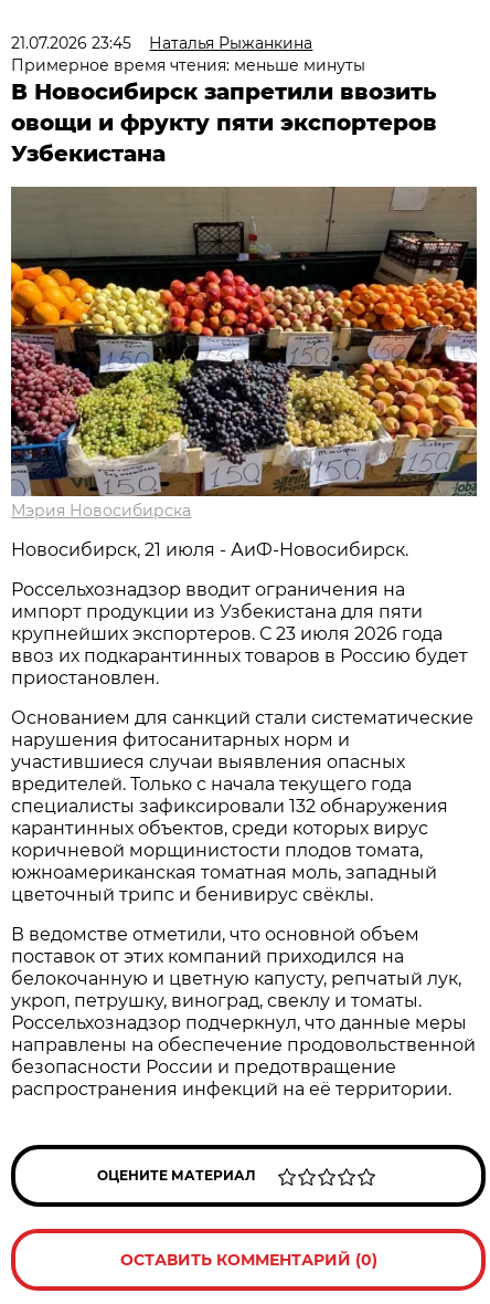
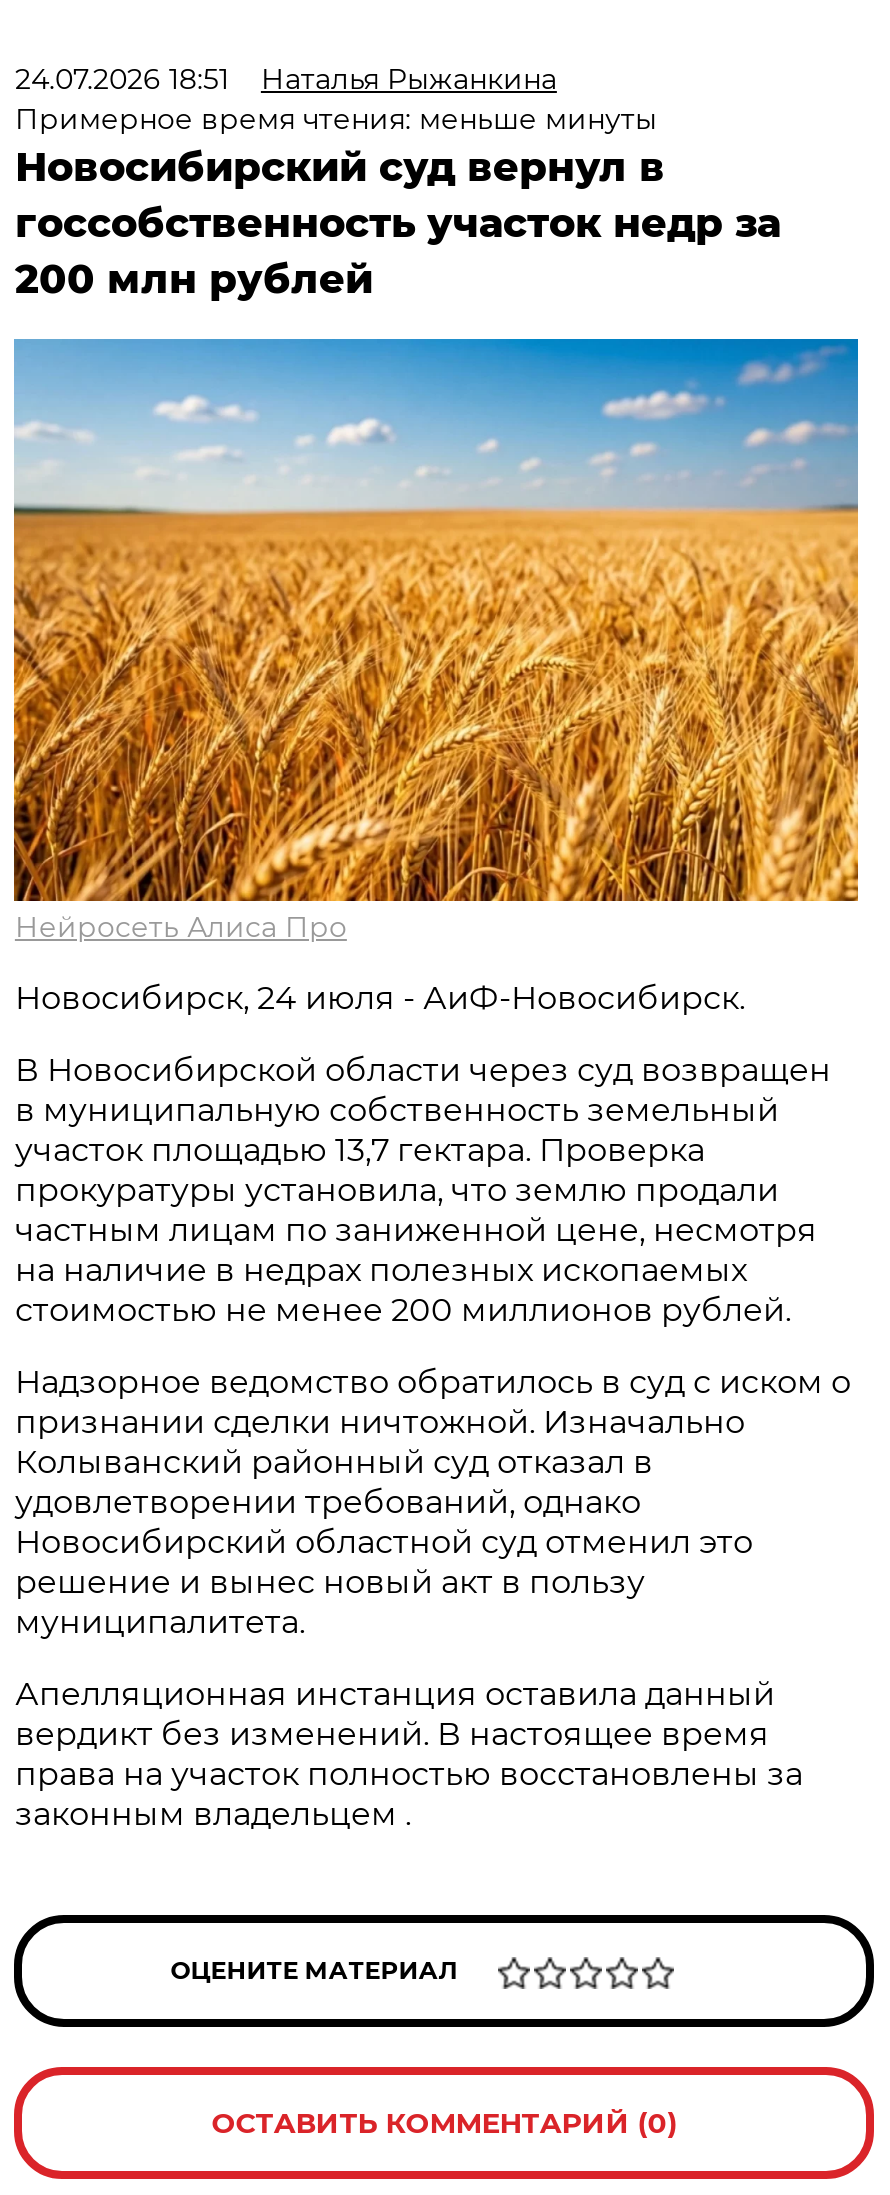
[11,34,313,53] 21.07.2026 23:45 Наталья Рыжанкина -> [15,62,557,98] 24.07.2026 18:51 Наталья Рыжанкина
[11,79,437,167] В Новосибирск запретили ввозить | овощи и фрукту пяти экспортеров | Узбекистана -> [15,144,781,304] Новосибирский суд вернул в | госсобственность участок недр за | 200 млн рублей
[10,186,478,521] [image] | Мэрия Новосибирска -> [12,337,860,945] [image] | Нейросеть Алиса Про
[11,540,409,561] Новосибирск, 21 июля - АиФ-Новосибирск. -> [15,979,745,1017] Новосибирск, 24 июля - АиФ-Новосибирск.
[11,580,468,689] Россельхознадзор вводит ограничения на | импорт продукции из Узбекистана для пяти | крупнейших экспортеров. С 23 июля 2026 года | ввоз их подкарантинных товаров в Россию будет | приостановлен. -> [15,1051,831,1329] В Новосибирской области через суд возвращен | в муниципальную собственность земельный | участок площадью 13,7 гектара. Проверка | прокуратуры установила, что землю продали | частным лицам по заниженной цене, несмотря | на наличие в недрах полезных ископаемых | стоимостью не менее 200 миллионов рублей.
[11,708,474,906] Основанием для санкций стали систематические | нарушения фитосанитарных норм и | участившиеся случаи выявления опасных | вредителей. Только с начала текущего года | специалисты зафиксировали 132 обнаружения | карантинных объектов, среди которых вирус | коричневой морщинистости плодов томата, | южноамериканская томатная моль, западный | цветочный трипс и бенивирус свёклы. -> [15,1363,851,1641] Надзорное ведомство обратилось в суд с иском о | признании сделки ничтожной. Изначально | Колыванский районный суд отказал в | удовлетворении требований, однако | Новосибирский областной суд отменил это | решение и вынес новый акт в пользу | муниципалитета.
[11,924,476,1100] В ведомстве отметили, что основной объем | поставок от этих компаний приходился на | белокочанную и цветную капусту, репчатый лук, | укроп, петрушку, виноград, свеклу и томаты. | Россельхознадзор подчеркнул, что данные меры | направлены на обеспечение продовольственной | безопасности России и предотвращение | распространения инфекций на её территории. -> [15,1675,803,1833] Апелляционная инстанция оставила данный | вердикт без изменений. В настоящее время | права на участок полностью восстановлены за | законным владельцем .

